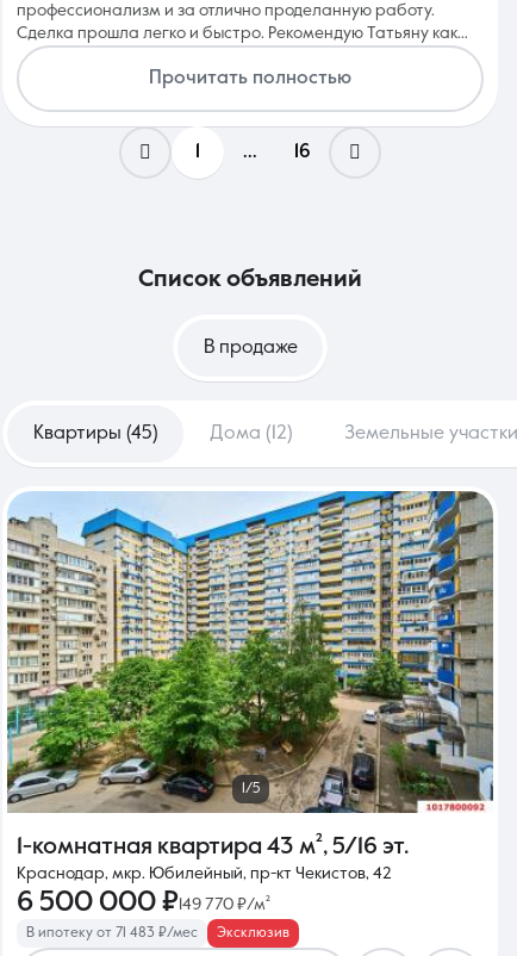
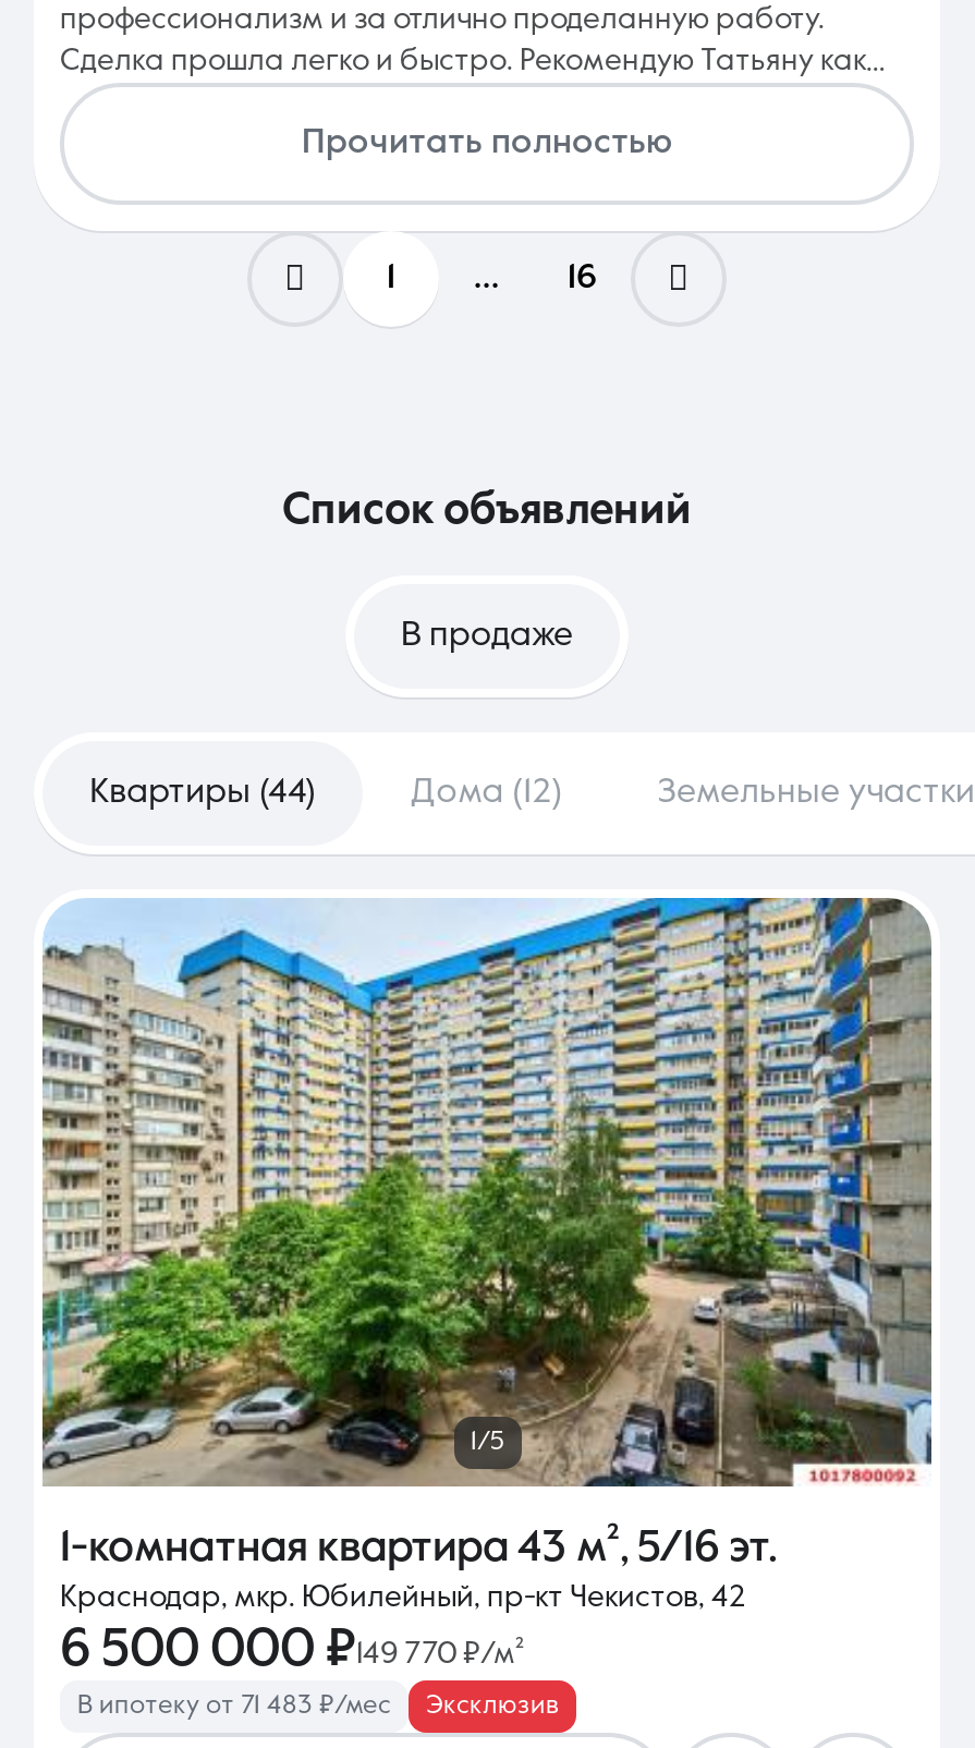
[33,425,158,444] Квартиры (45) -> [90,777,316,811] Квартиры (44)

